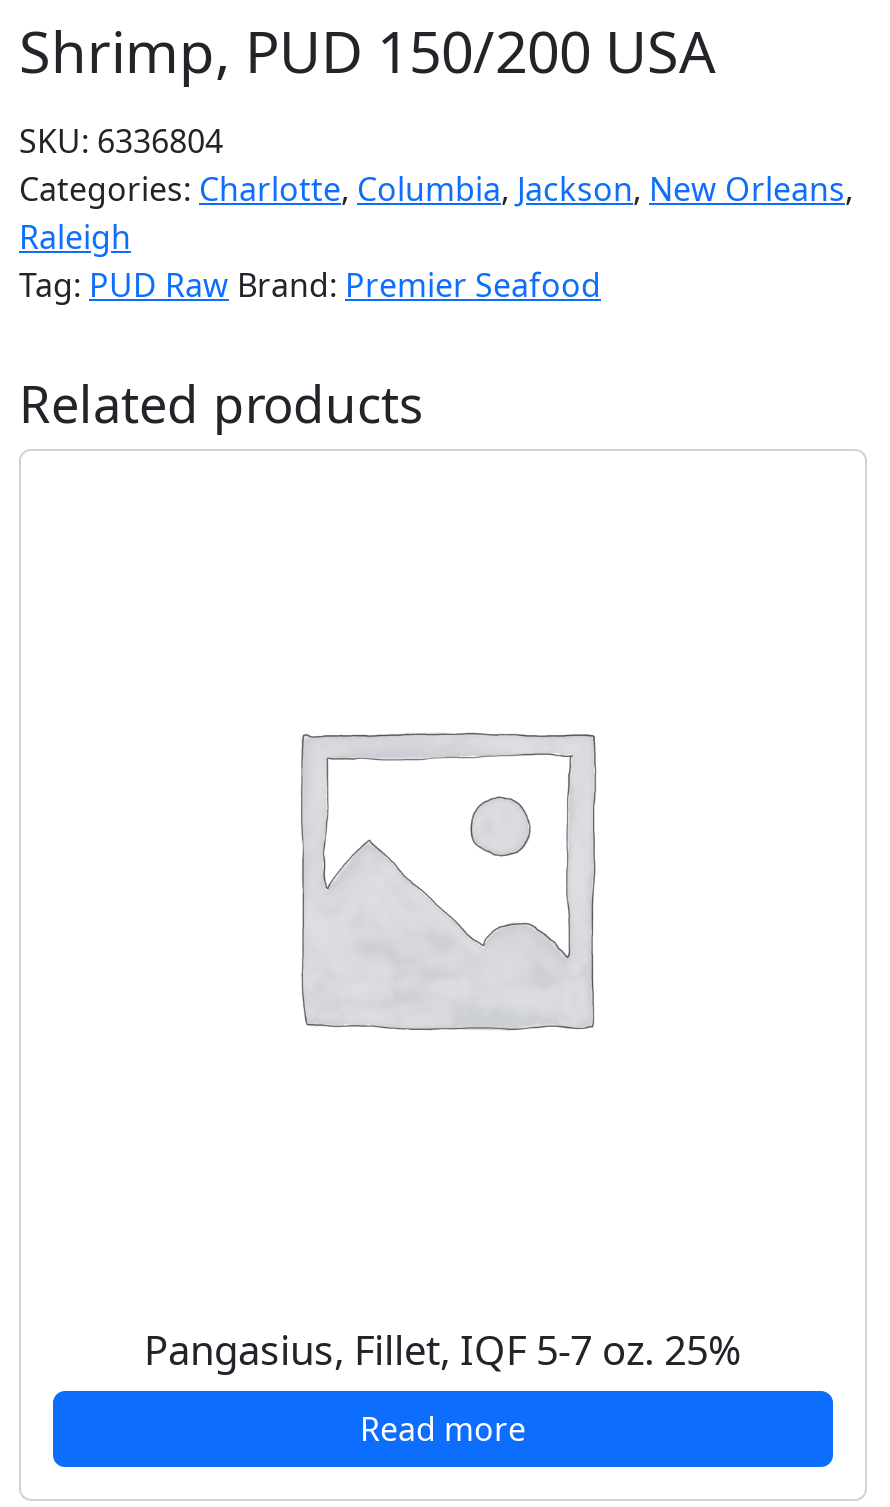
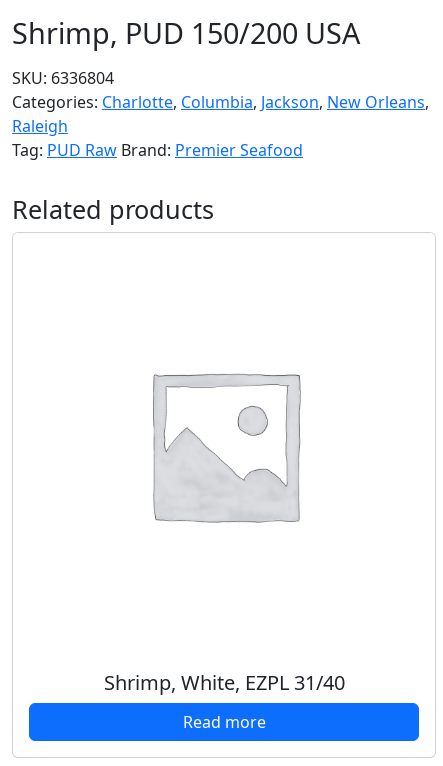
[144,1323,742,1377] Pangasius, Fillet, IQF 5-7 oz. 25% -> [103,669,344,696] Shrimp, White, EZPL 31/40

